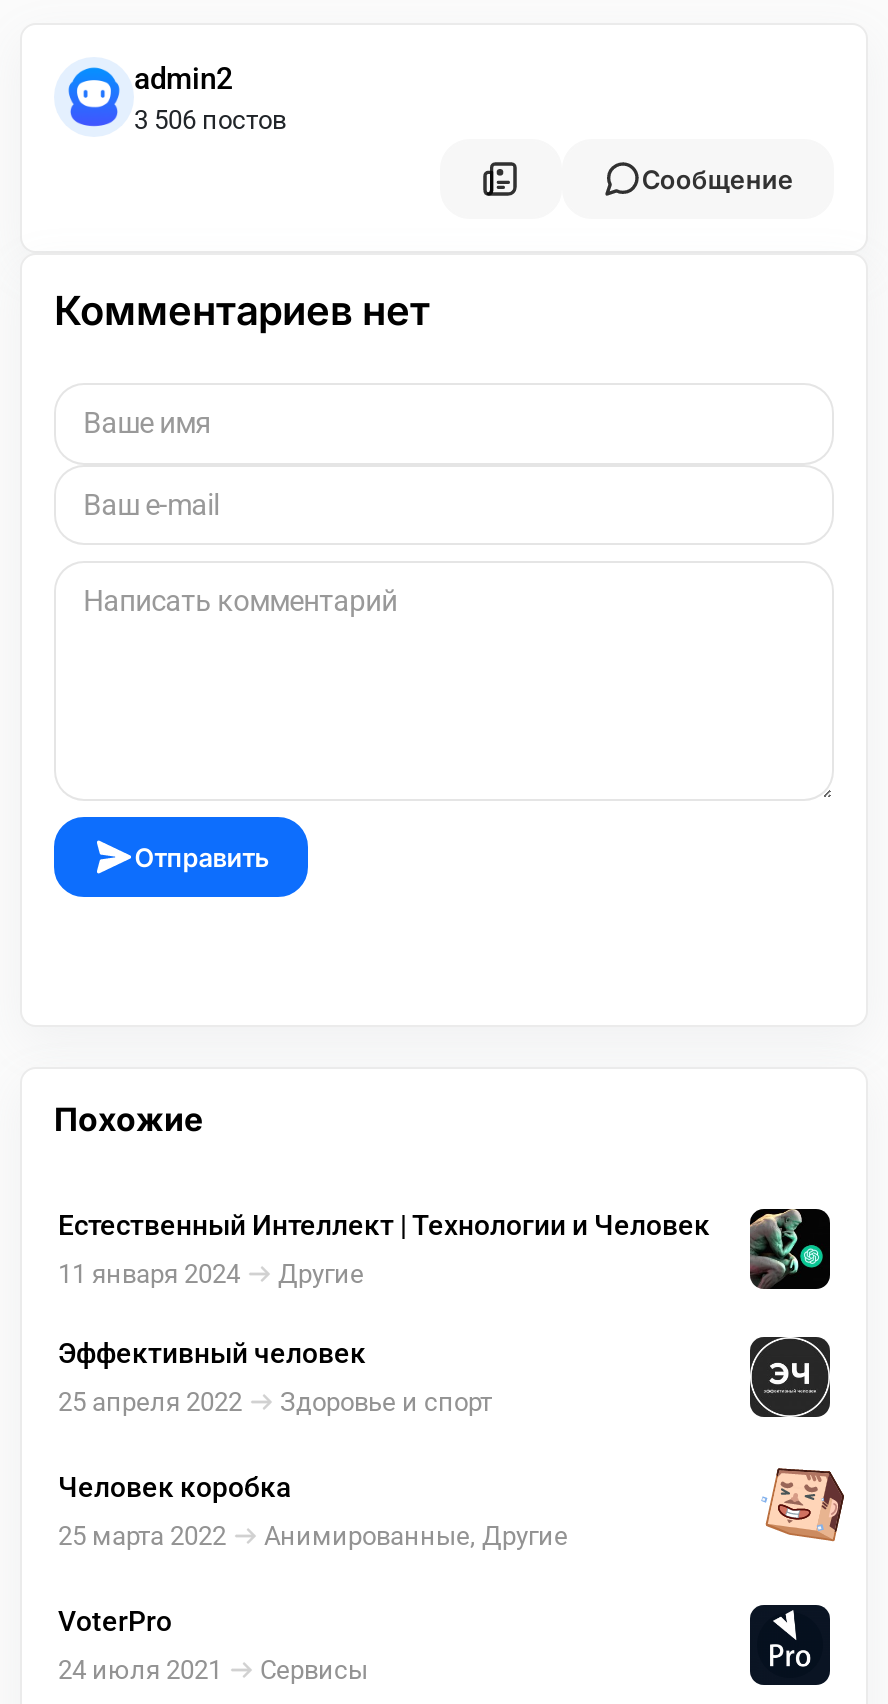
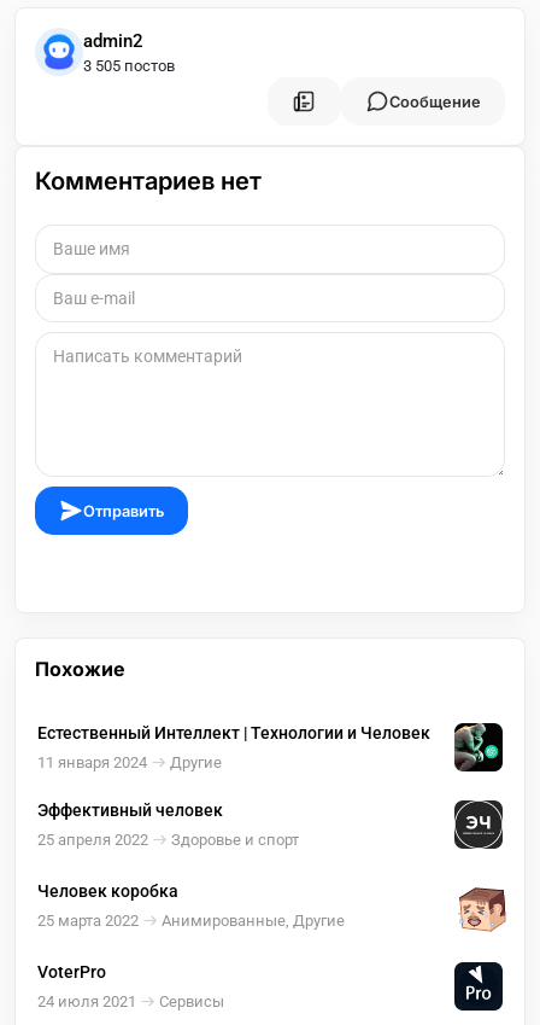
[134,105,286,135] 3 506 постов -> [83,57,175,75] 3 505 постов
[758,1465,846,1553] [image] -> [458,880,511,933] [image]

